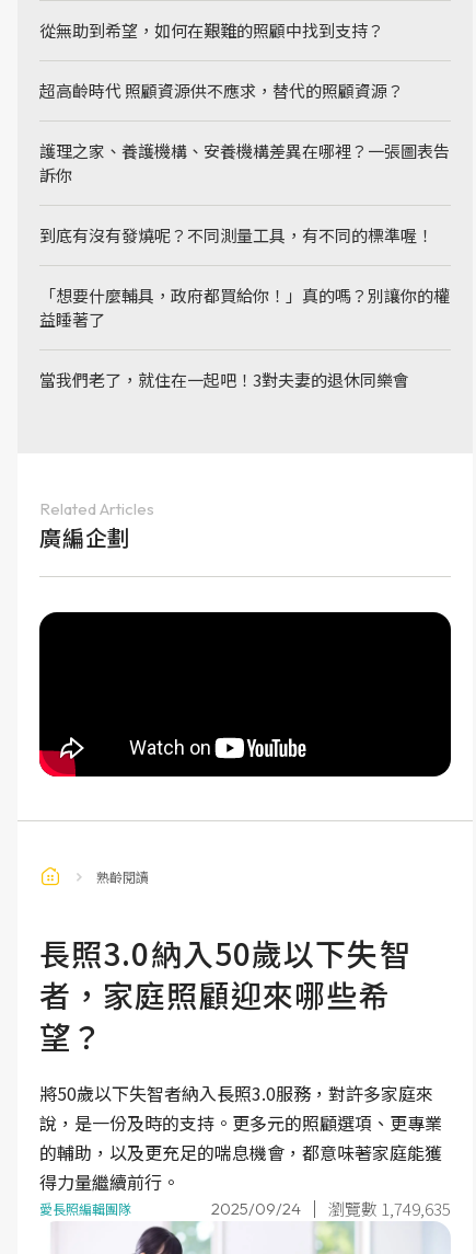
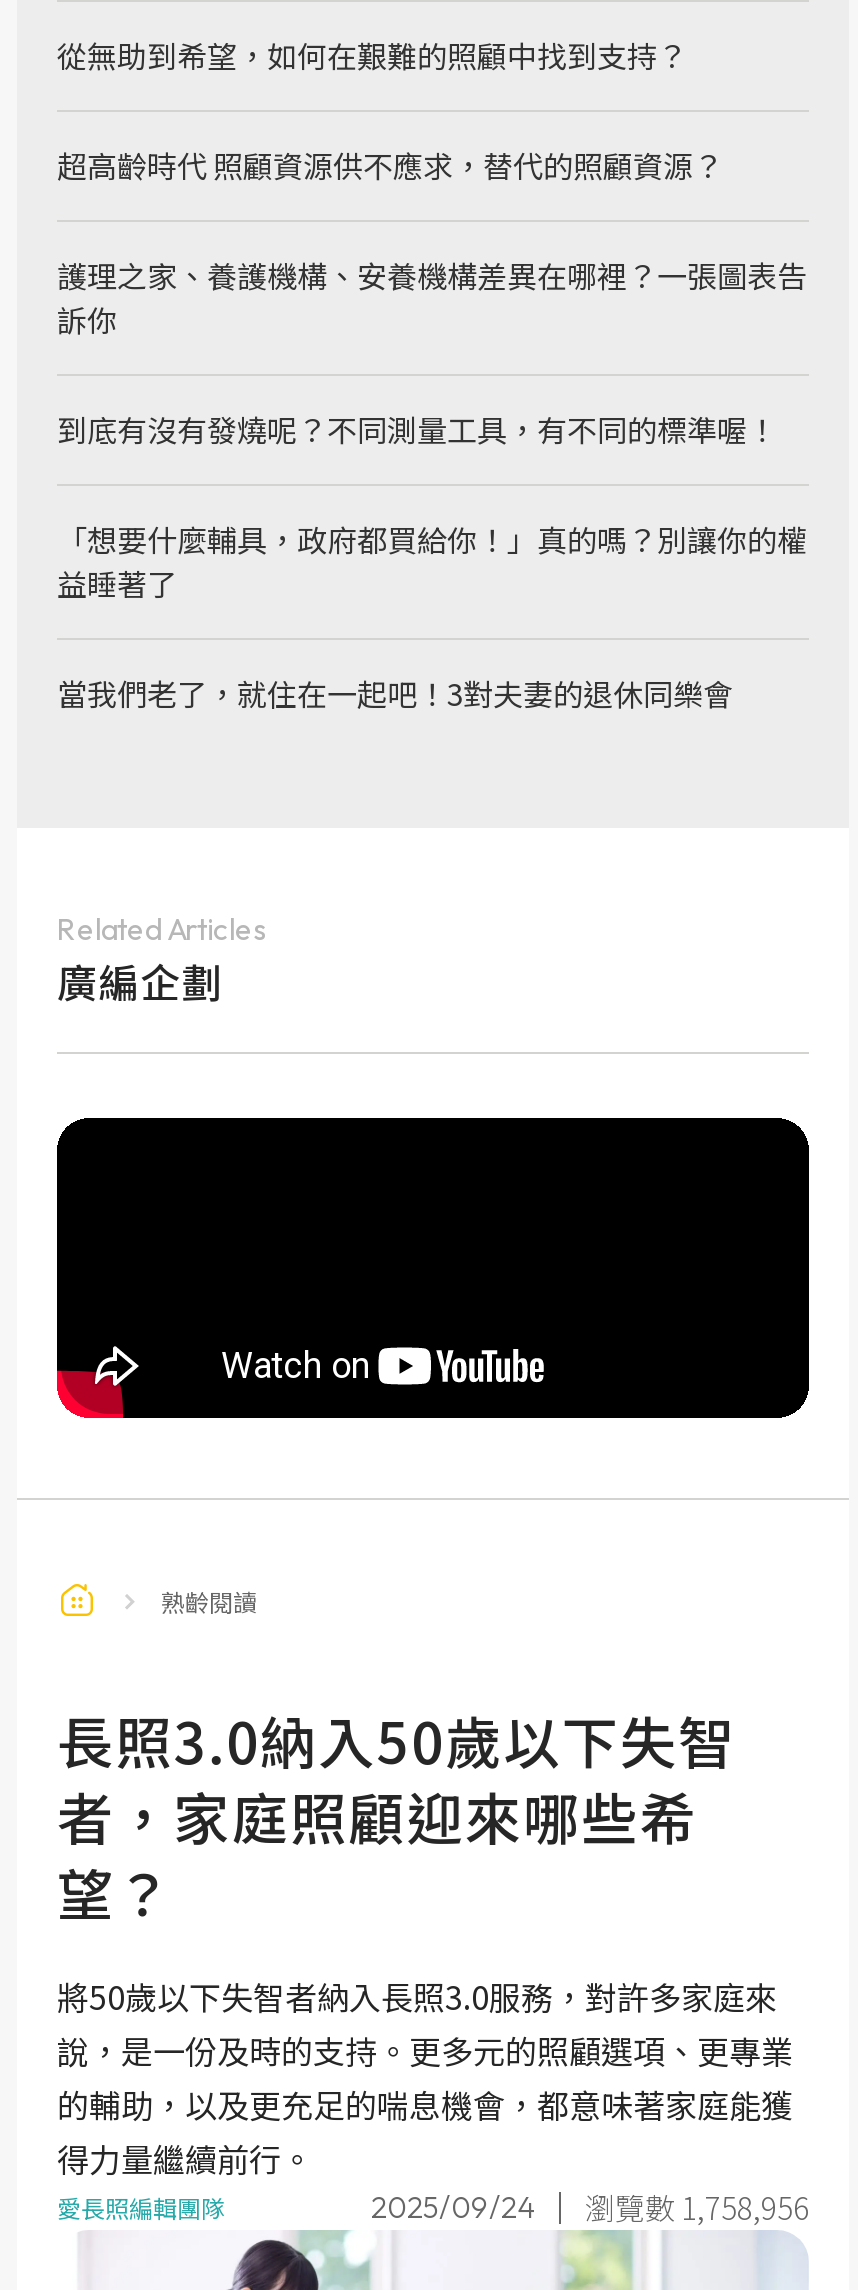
[211,1197,451,1220] 2025/09/24 瀏覽數 1,749,635 -> [371,2187,809,2229] 2025/09/24 瀏覽數 1,758,956

